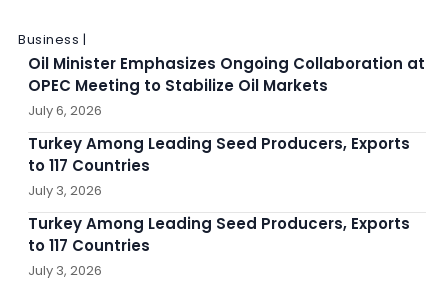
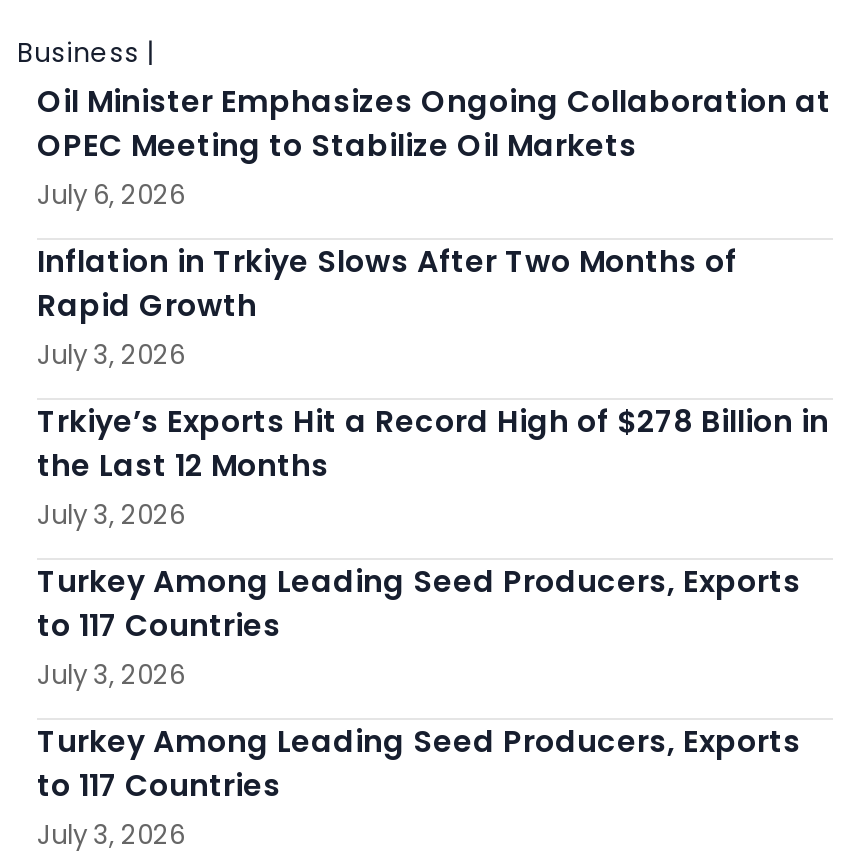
none -> [37,241,829,535] Inflation in Trkiye Slows After Two Months of | Rapid Growth | July 3, 2026 | Trkiye’s Exports Hit a Record High of $278 Billion in | the Last 12 Months | July 3, 2026

